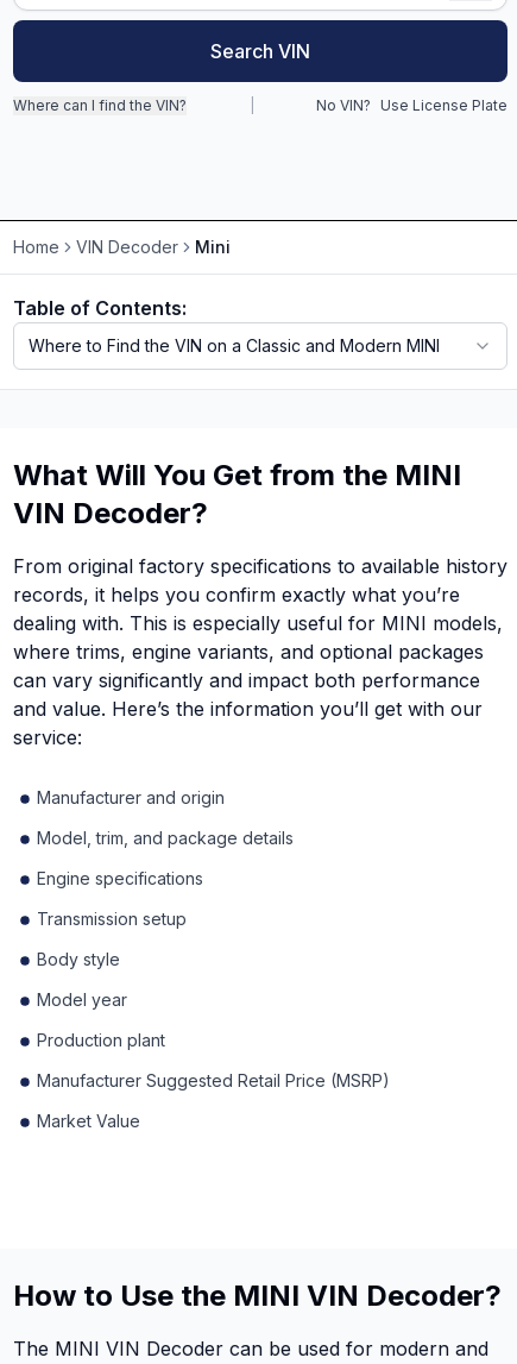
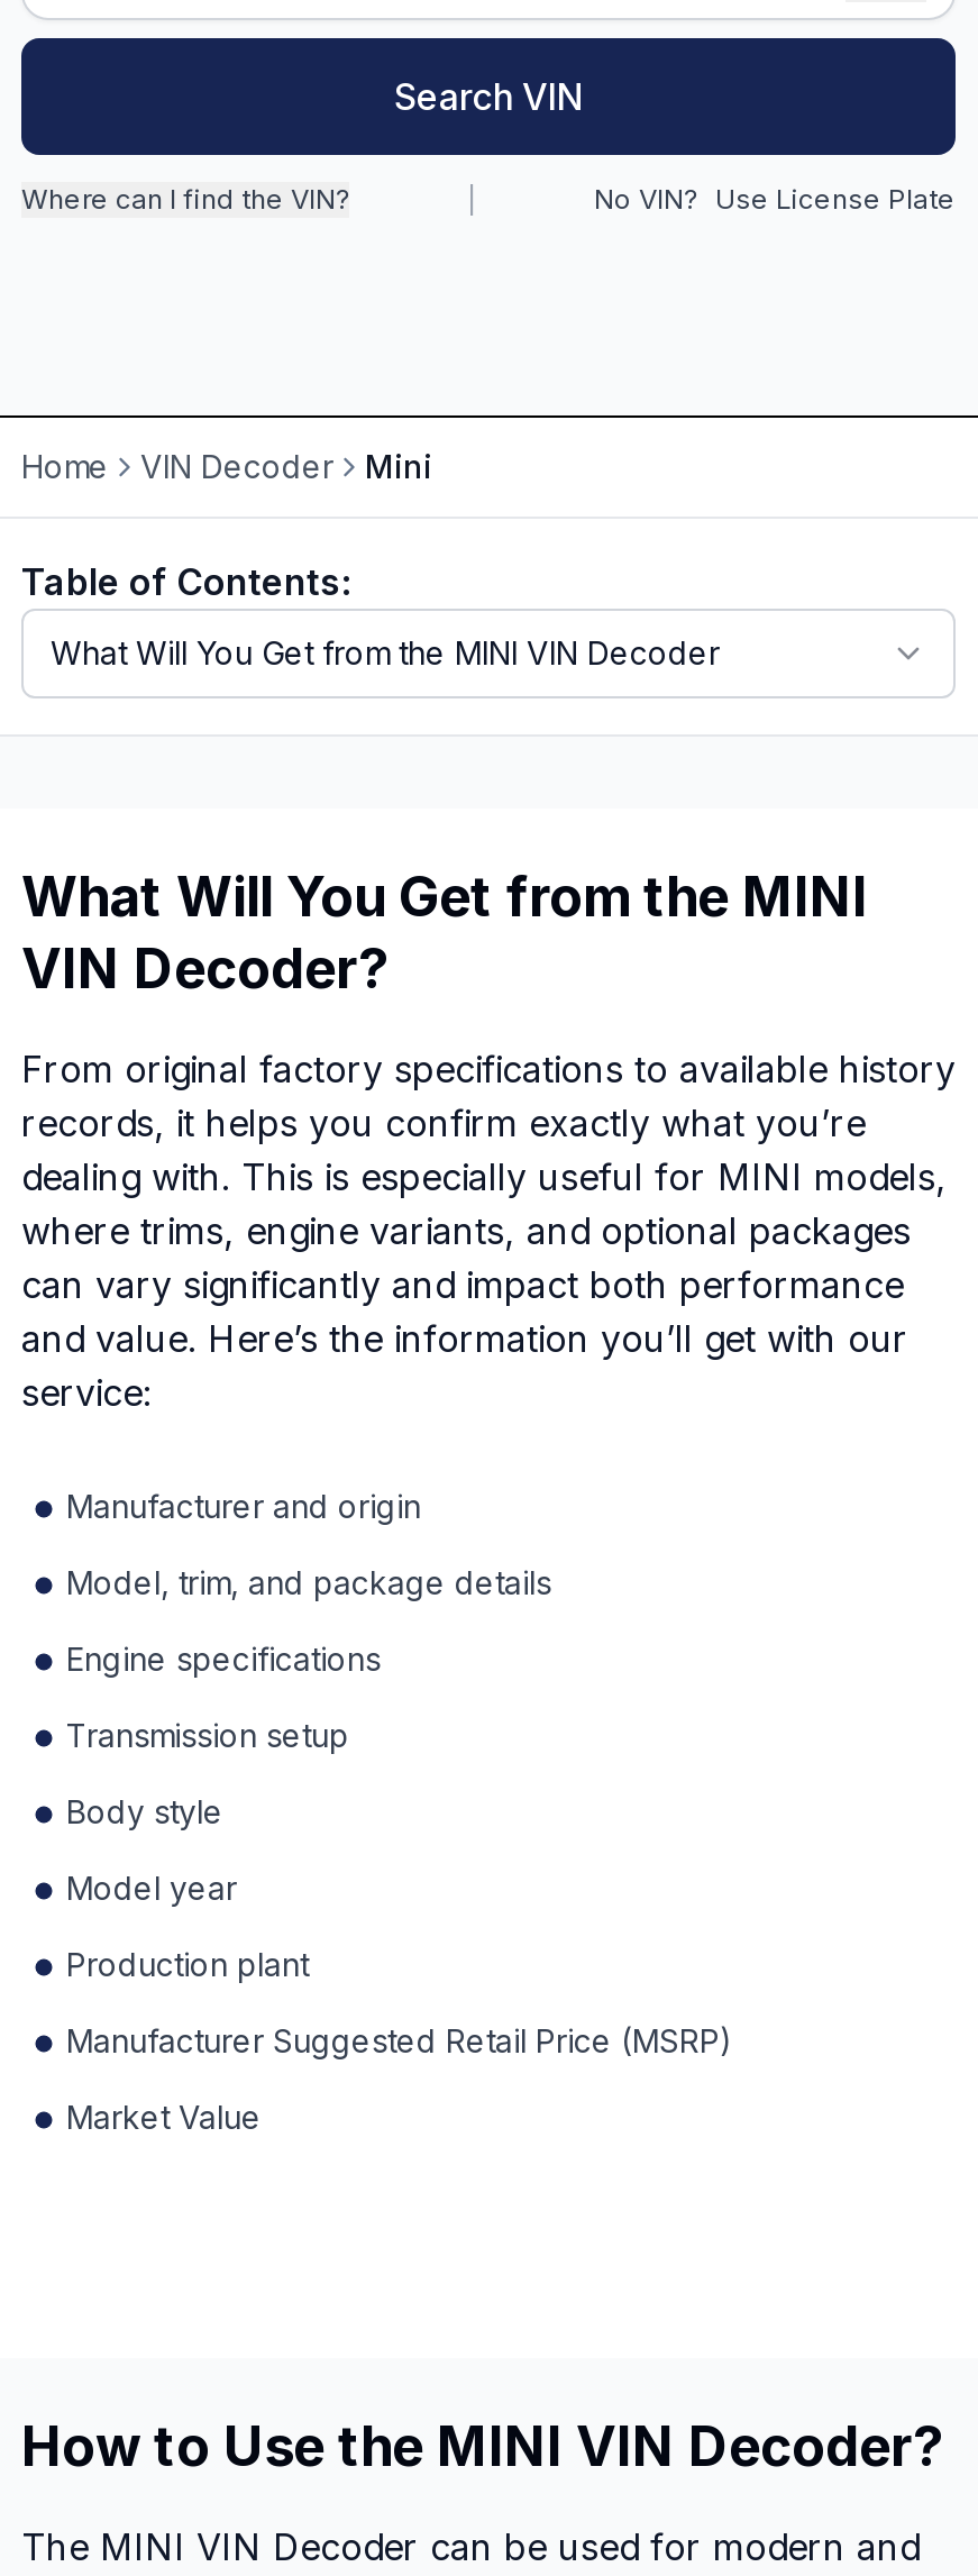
[29,335,440,356] Where to Find the VIN on a Classic and Modern MINI -> [51,633,720,672] What Will You Get from the MINI VIN Decoder

